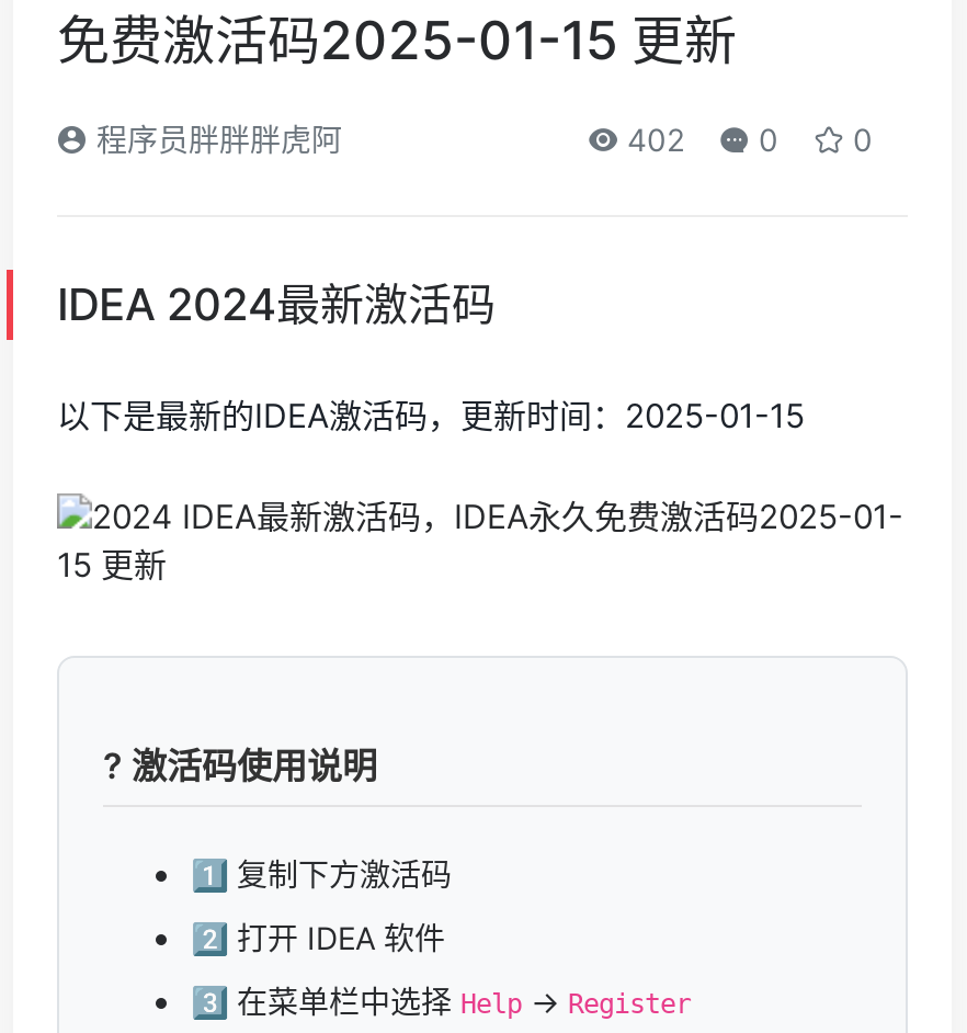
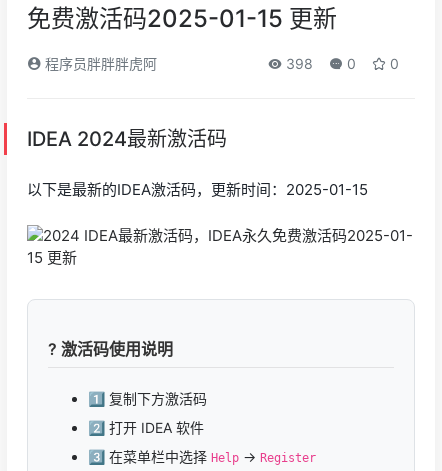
[618,121,873,158] 402 0 0 -> [282,55,399,72] 398 0 0

